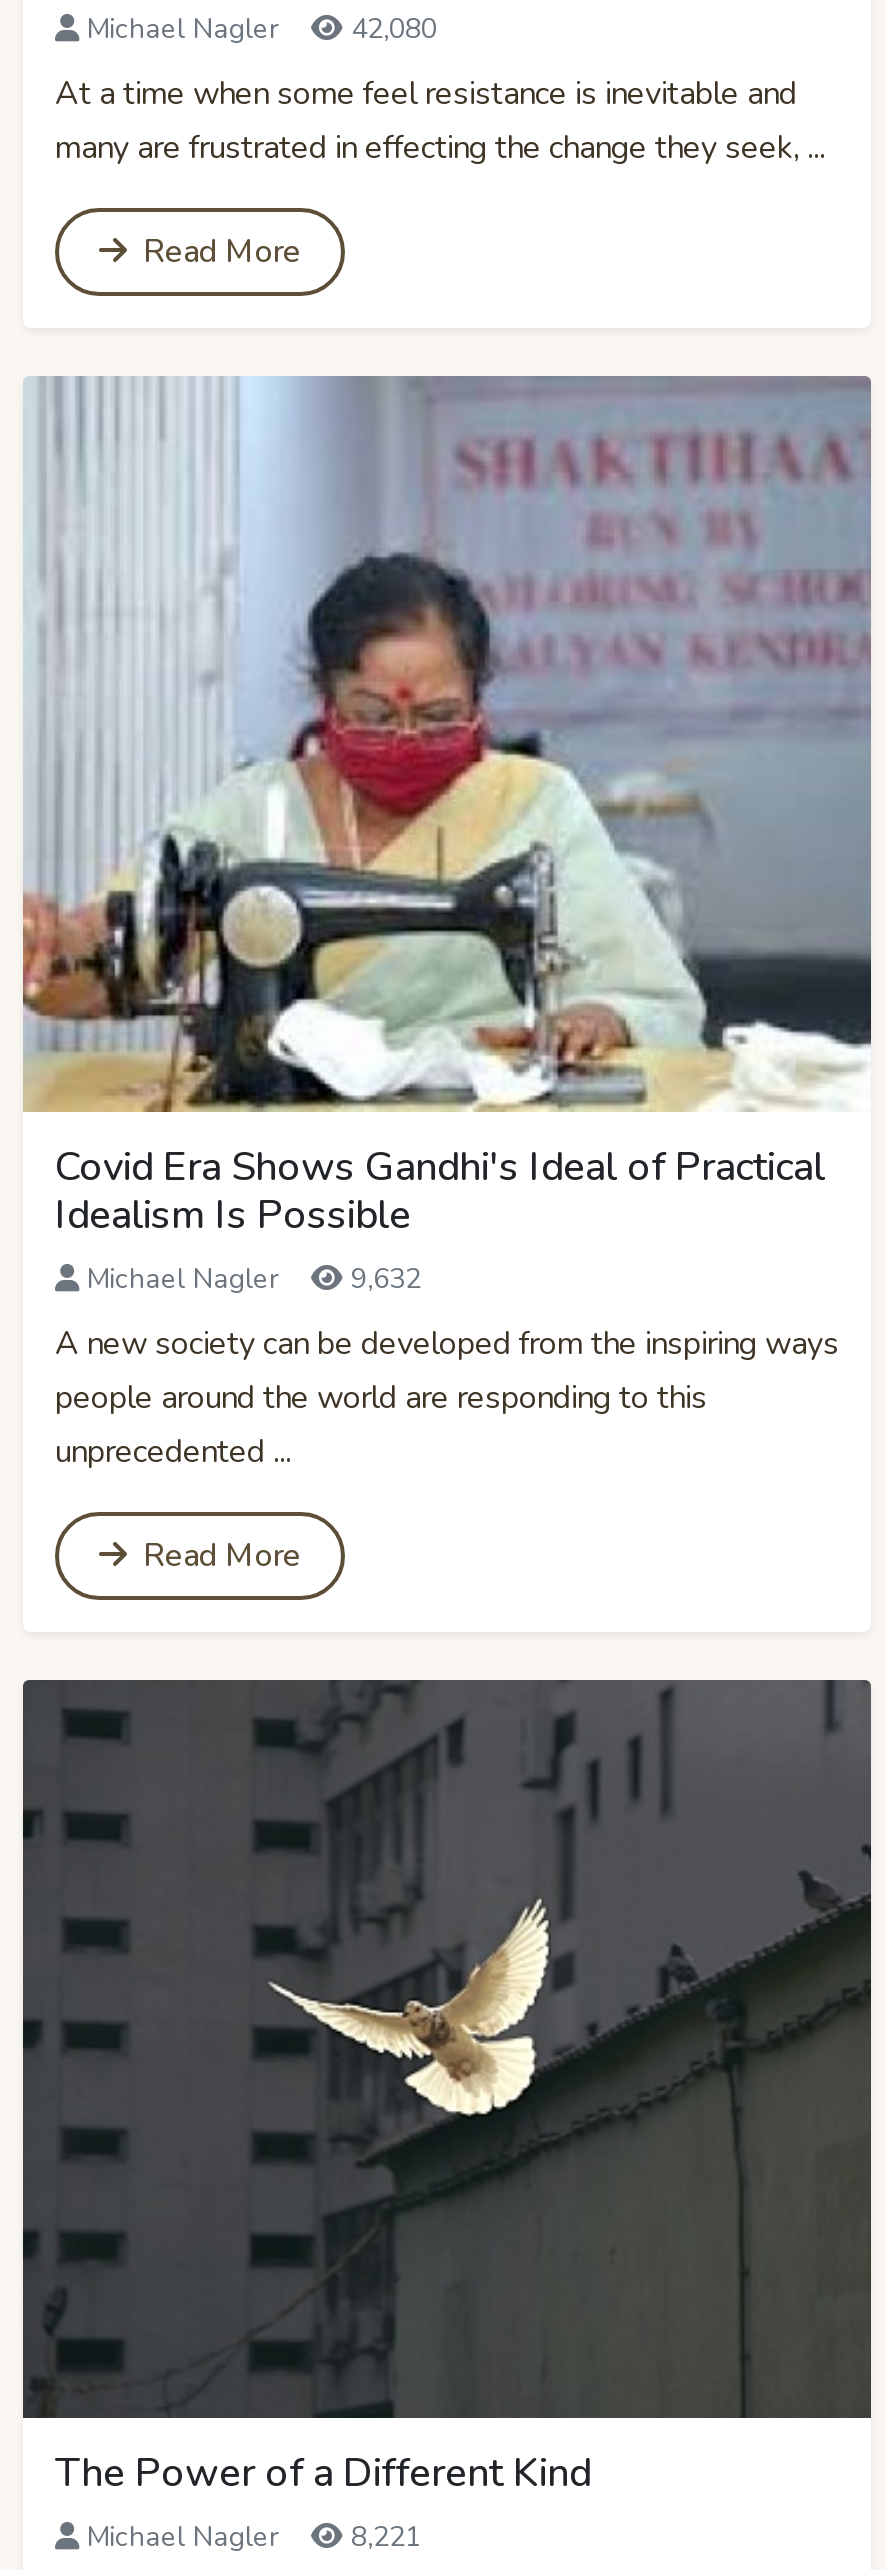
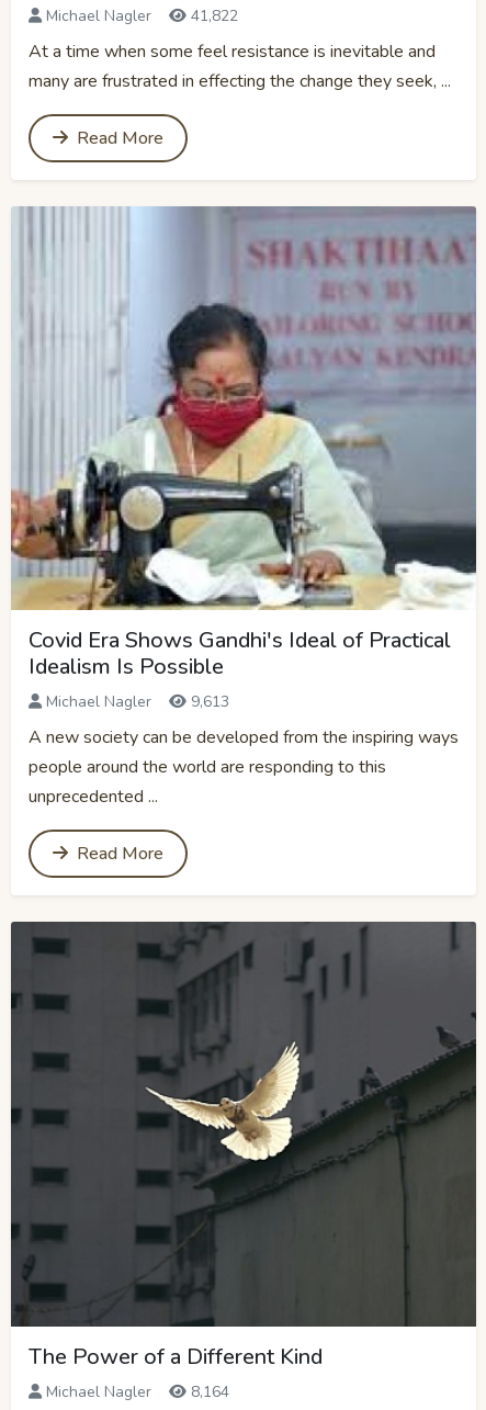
[87,10,437,48] Michael Nagler 42,080 -> [46,5,238,26] Michael Nagler 41,822
[87,1261,421,1299] Michael Nagler 9,632 -> [46,692,229,713] Michael Nagler 9,613
[87,2518,421,2556] Michael Nagler 8,221 -> [46,1382,229,1402] Michael Nagler 8,164

